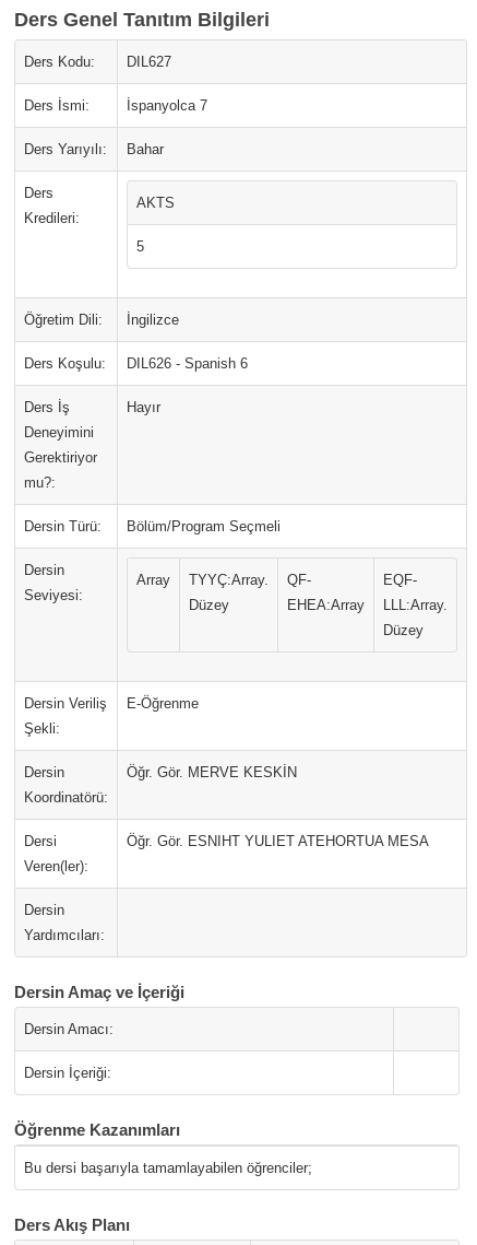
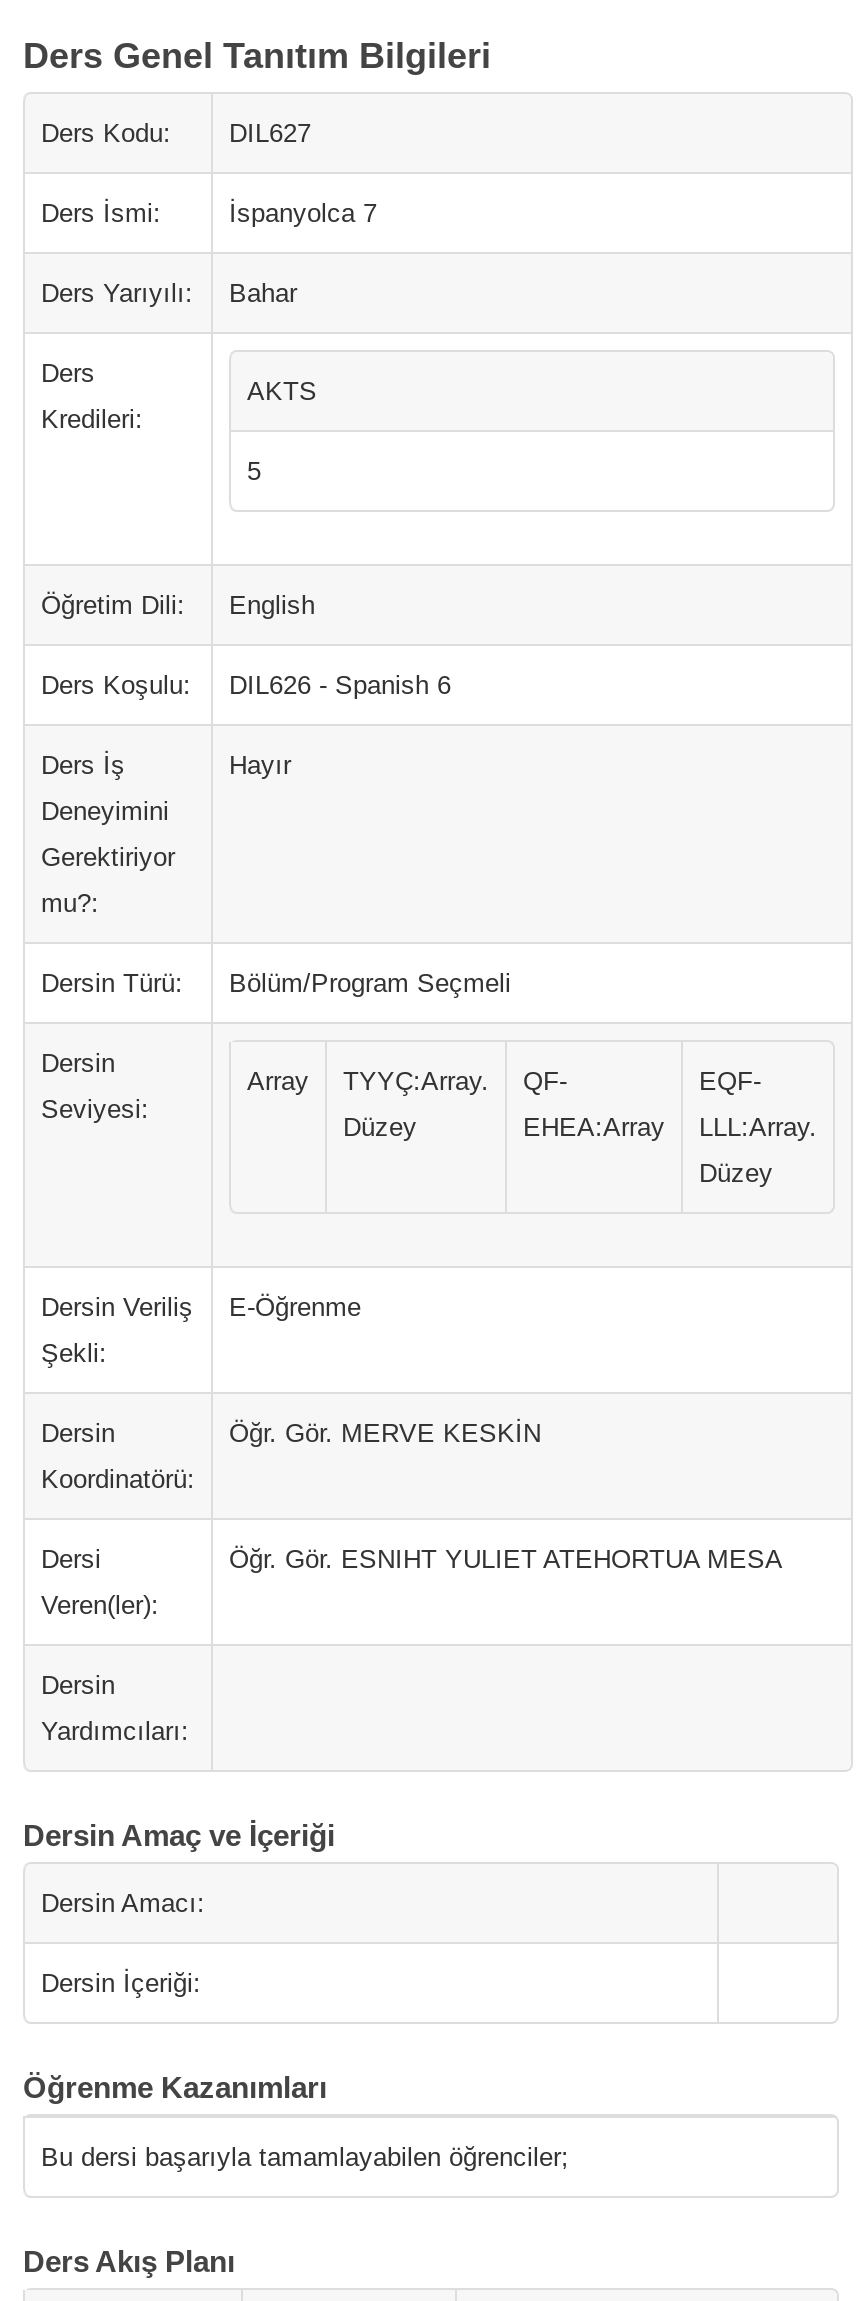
[127,312,179,328] İngilizce -> [229,590,315,620] English

